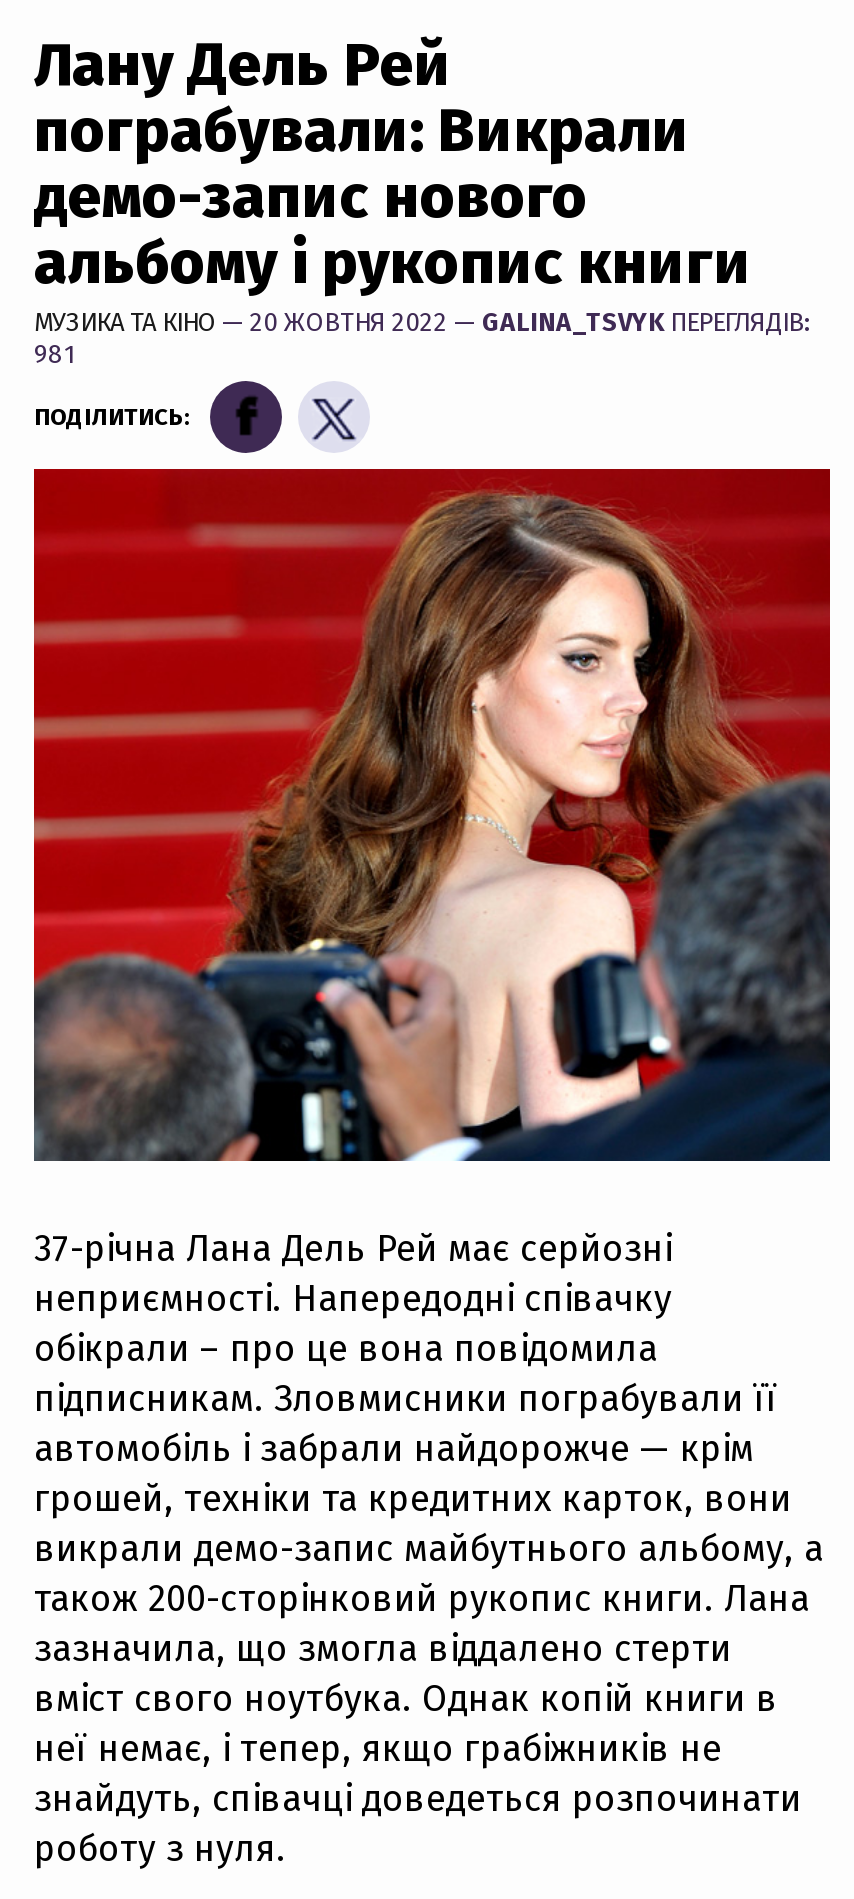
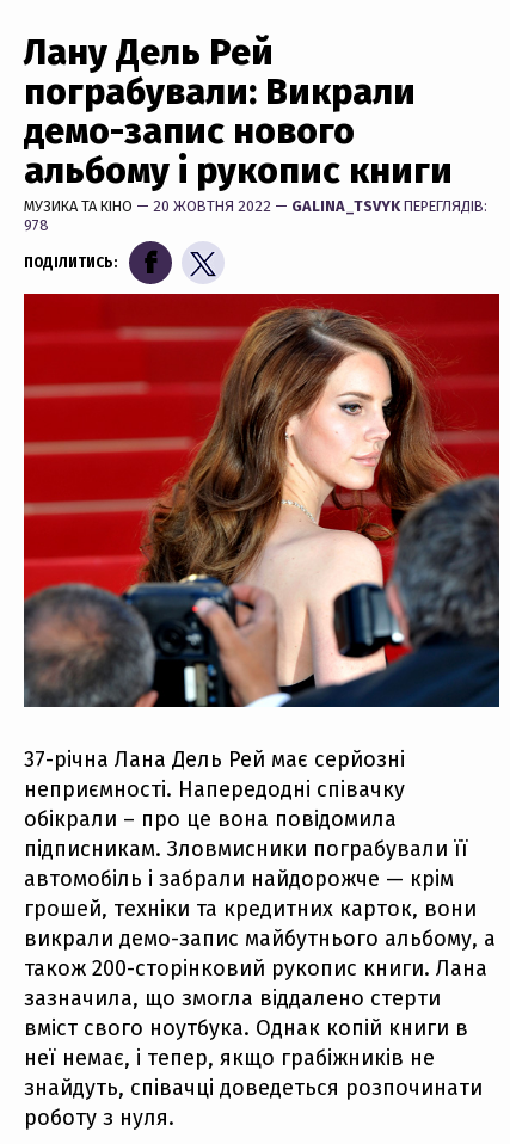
[34,339,74,369] 981 -> [24,216,49,234] 978

